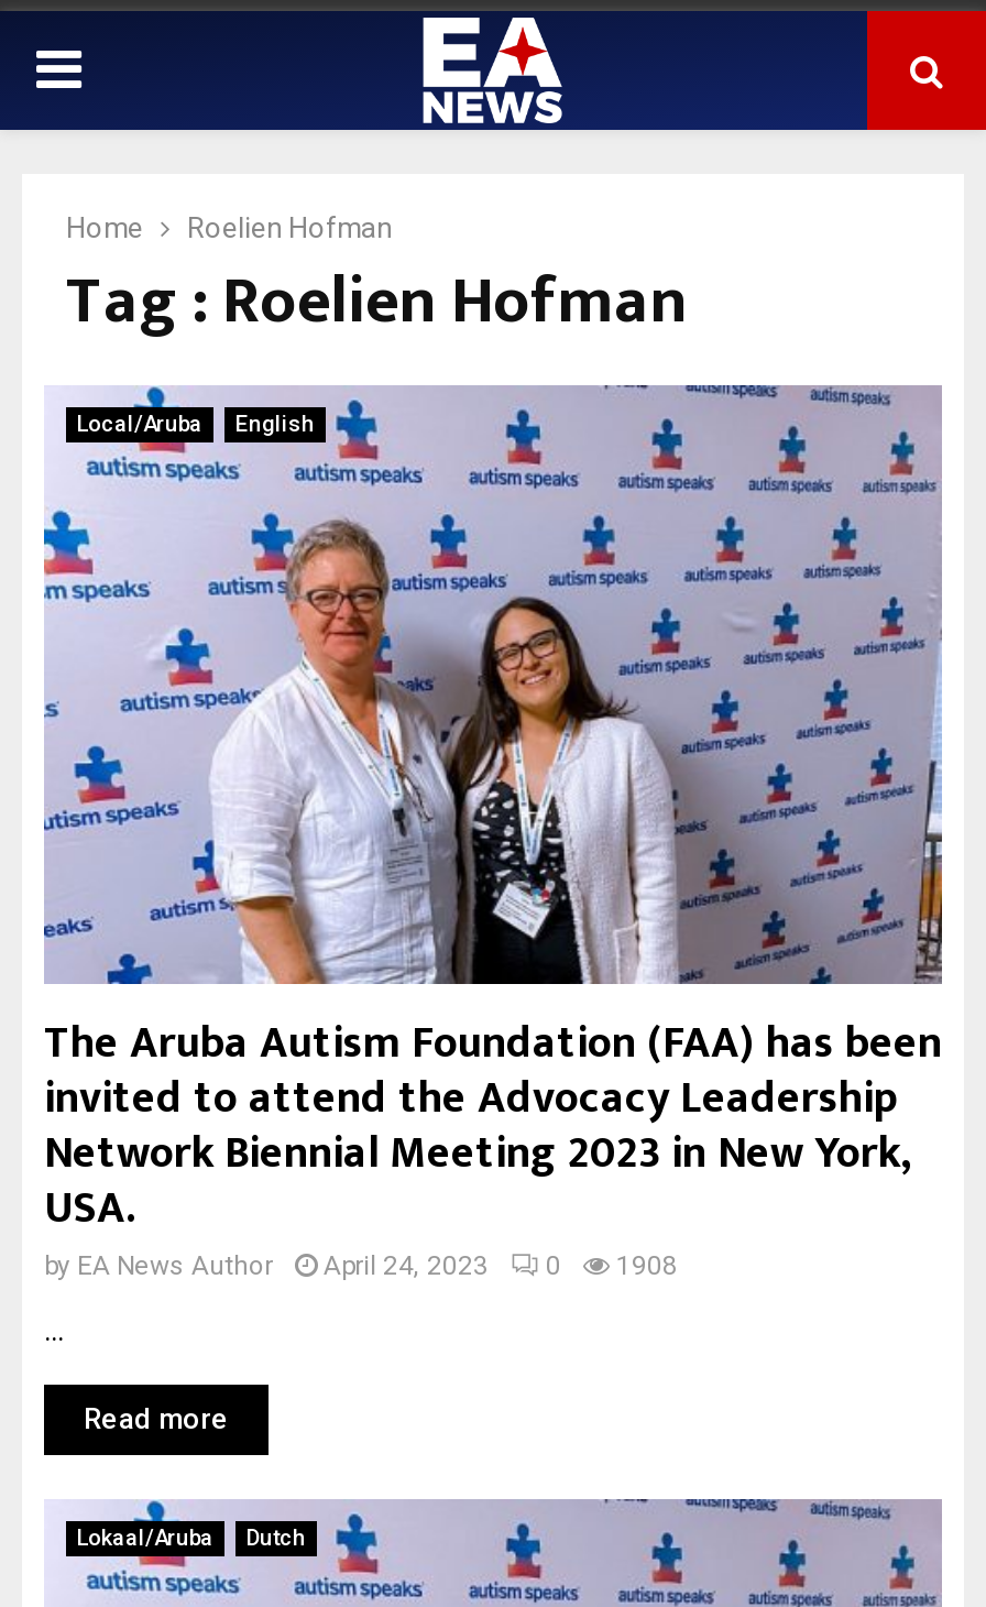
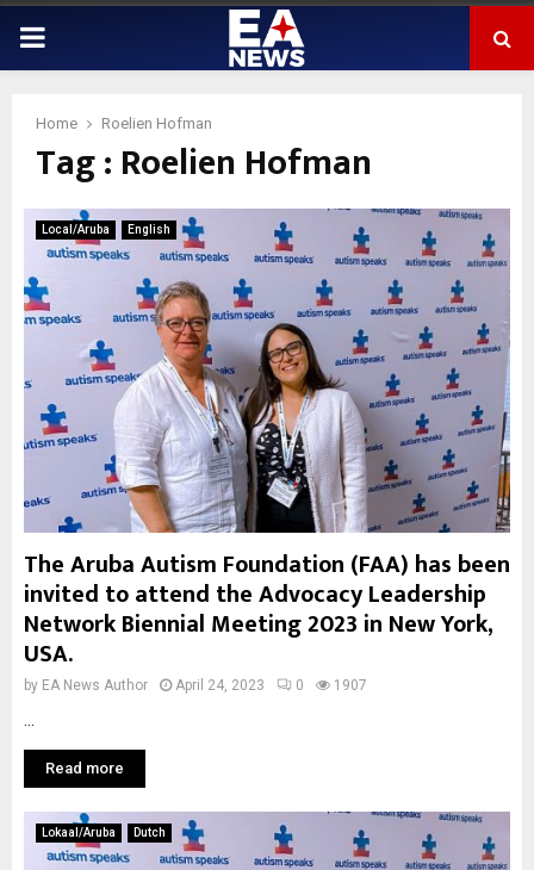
[44,1250,678,1281] by EA News Author April 24, 2023 0 1908 -> [24,677,367,694] by EA News Author April 24, 2023 0 1907

